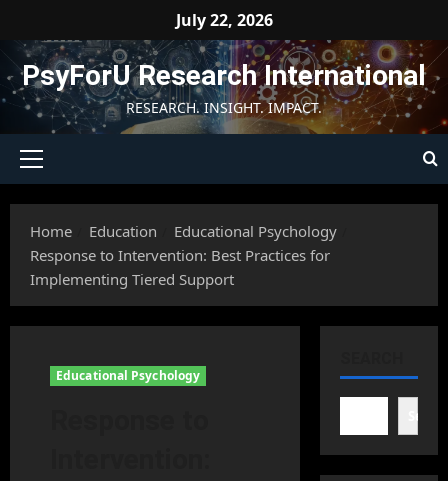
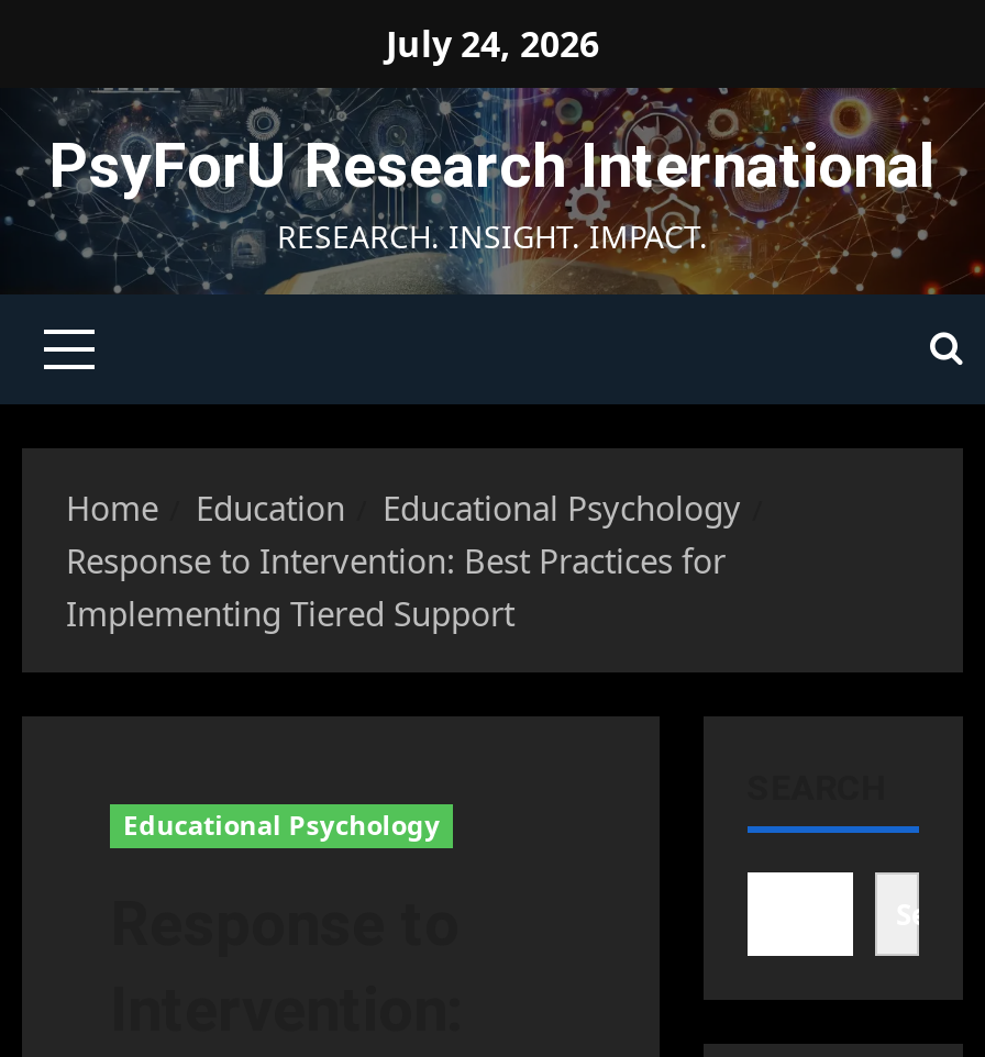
[175,9,272,31] July 22, 2026 -> [386,20,599,68] July 24, 2026

